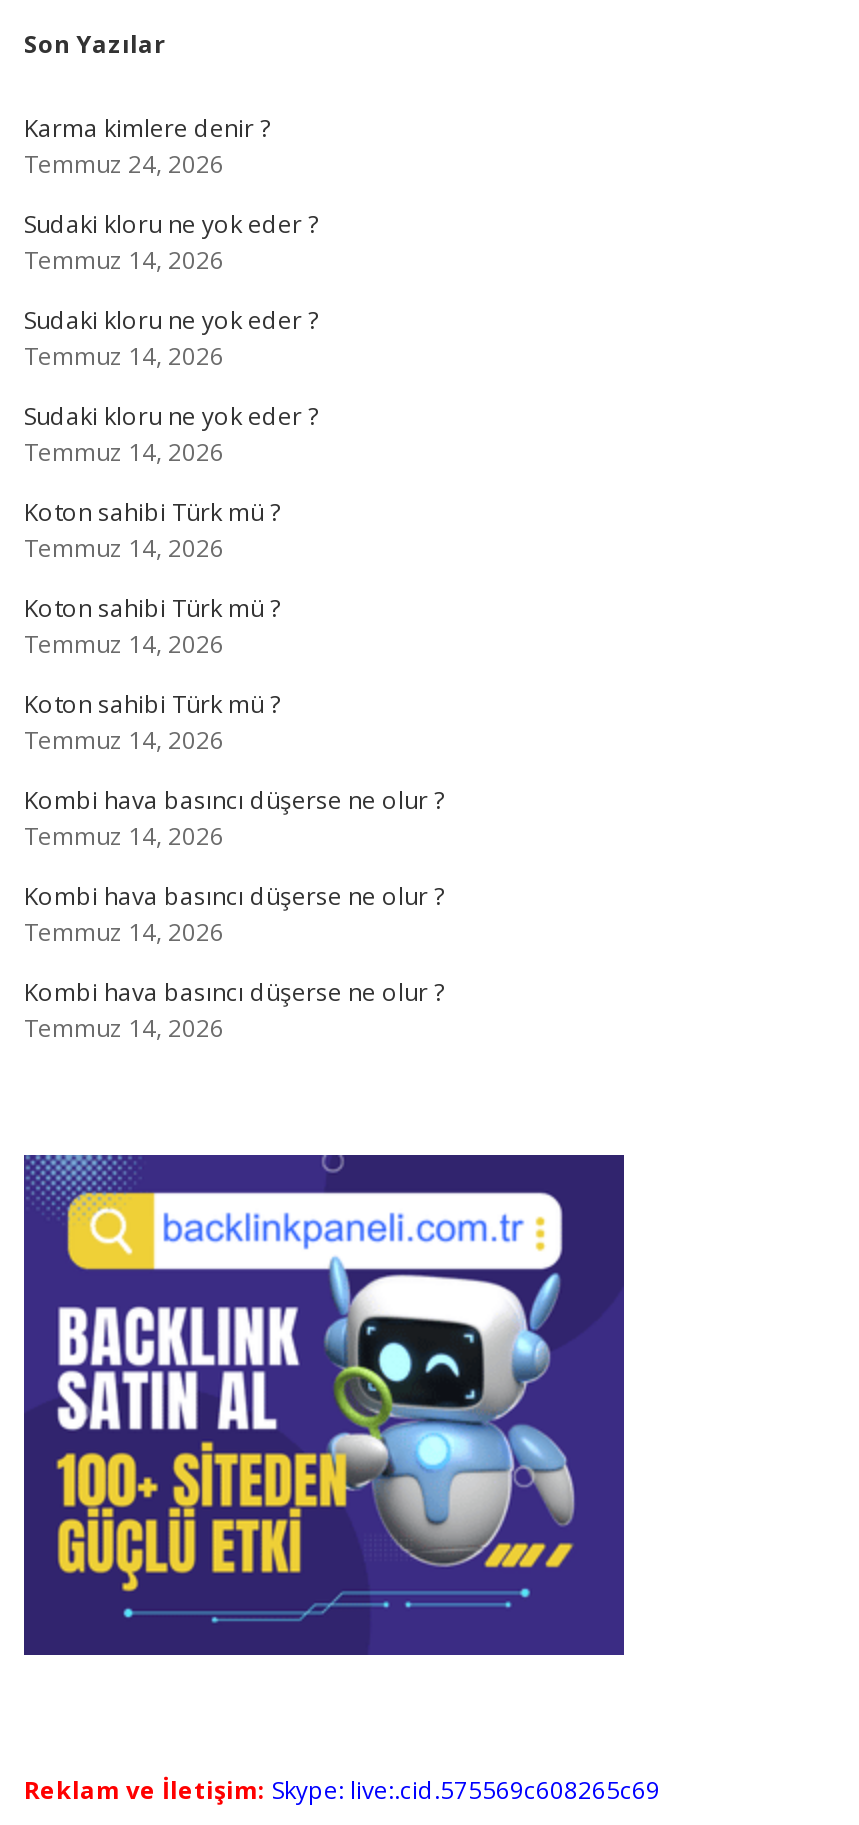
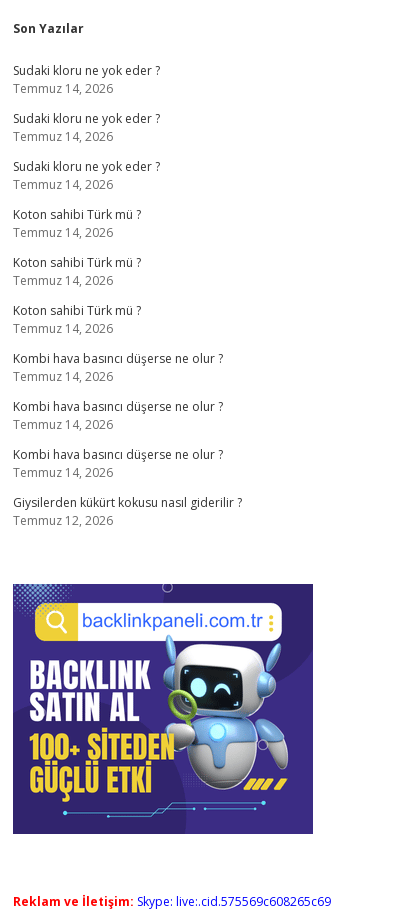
[24,111,270,181] Karma kimlere denir ? | Temmuz 24, 2026 -> none
moved [24,207,444,1045] -> [13,62,223,481]: Sudaki kloru ne yok eder ? | Temmuz 14, 2026 | Sudaki kloru ne yok eder ? | ... | Kombi hava basıncı düşerse ne olur ? | Temmuz 14, 2026
none -> [13,494,242,529] Giysilerden kükürt kokusu nasıl giderilir ? | Temmuz 12, 2026

